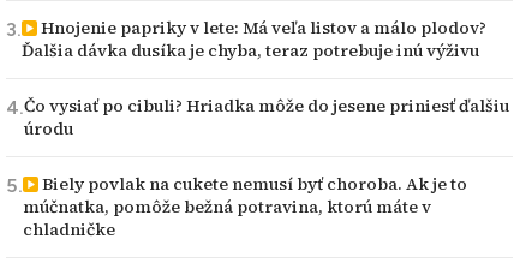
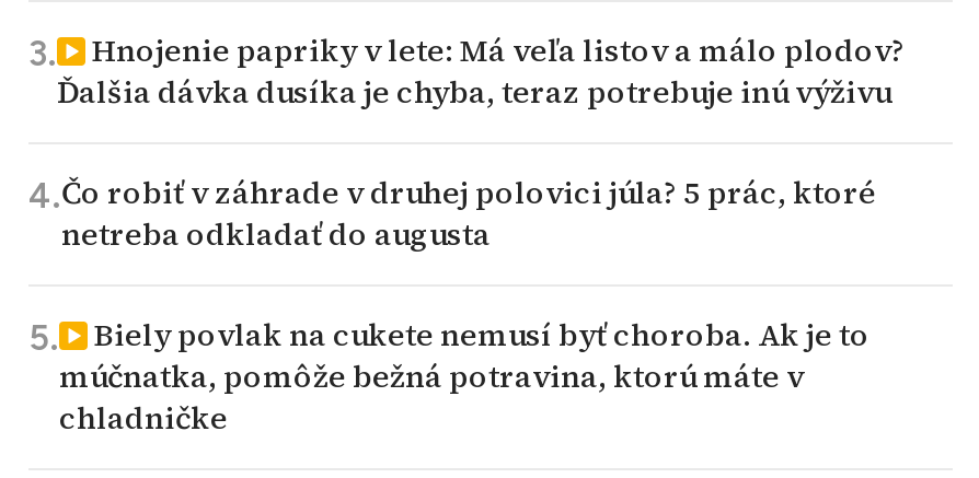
[24,95,509,141] Čo vysiať po cibuli? Hriadka môže do jesene priniesť ďalšiu | úrodu -> [61,173,876,257] Čo robiť v záhrade v druhej polovici júla? 5 prác, ktoré | netreba odkladať do augusta

